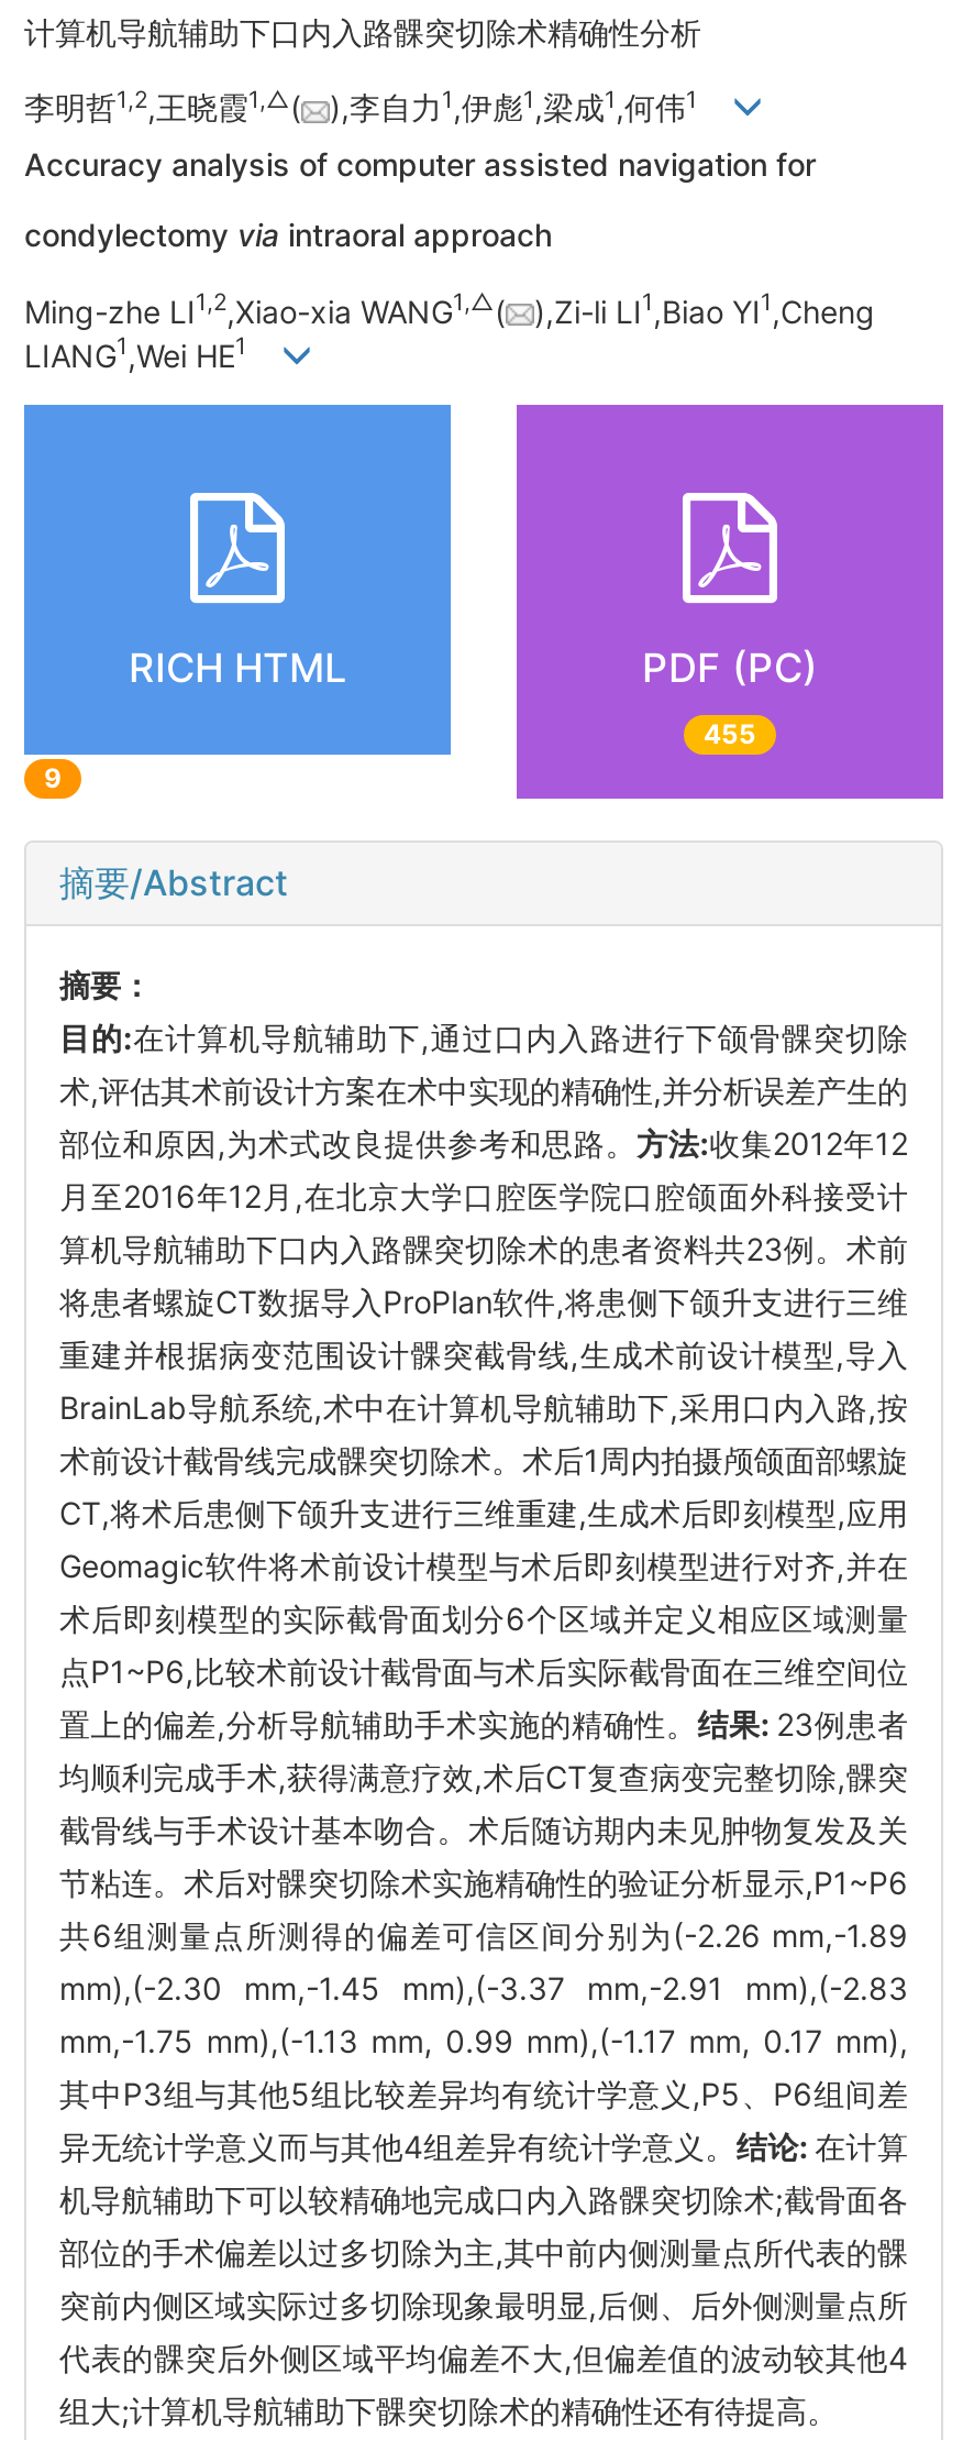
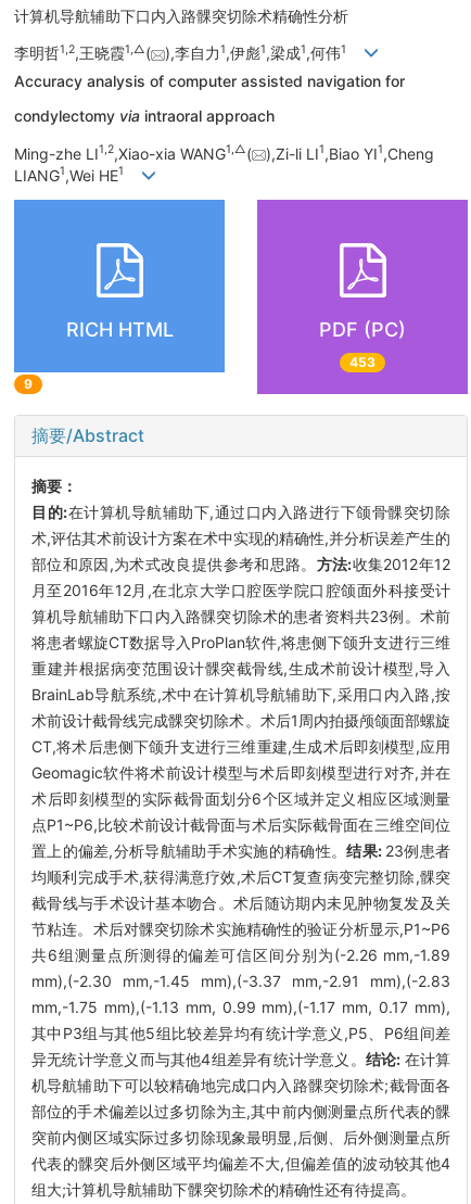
[704,718,756,751] 455 -> [349,354,375,371] 453

